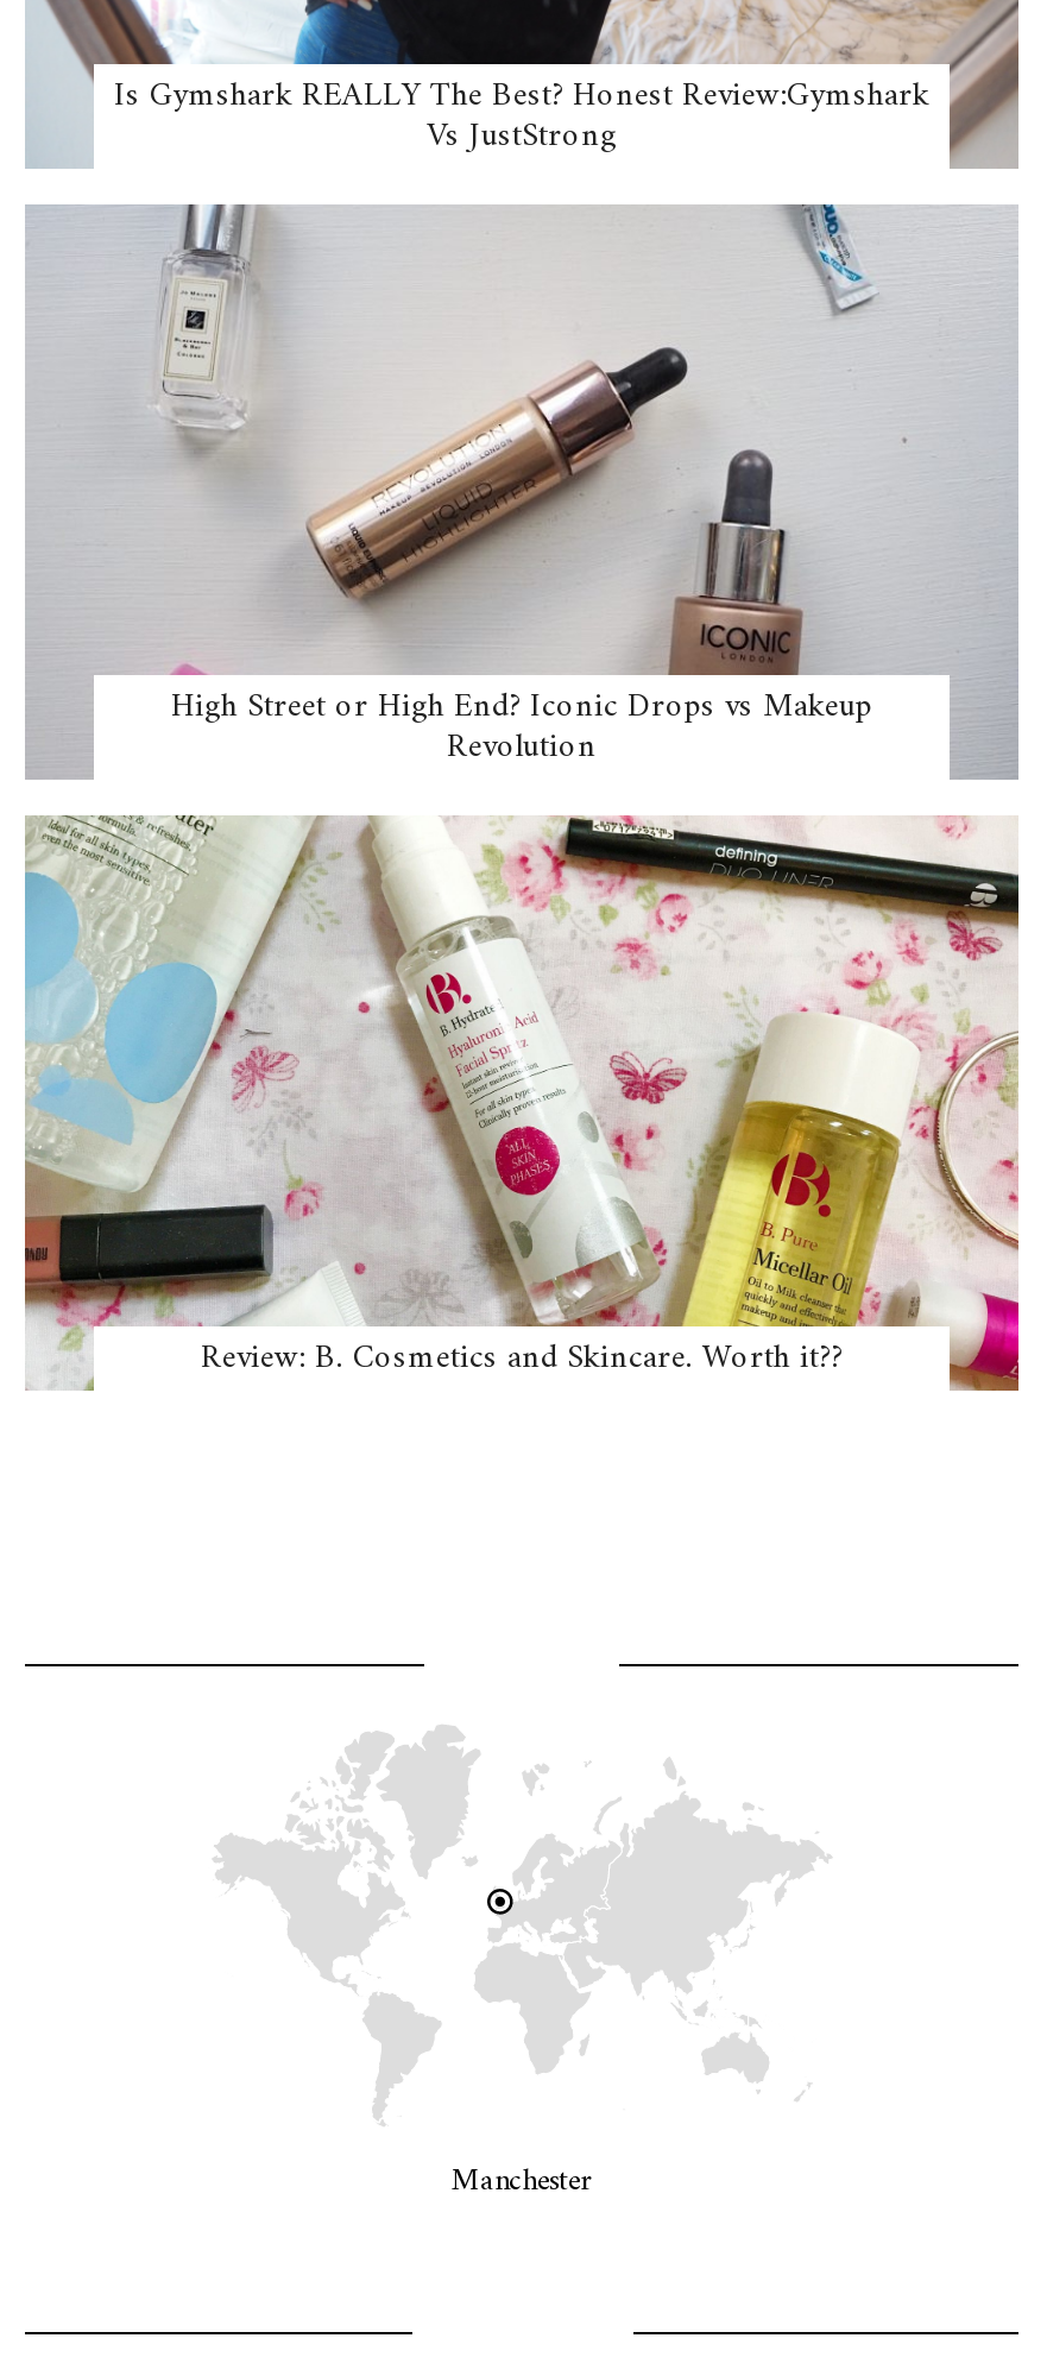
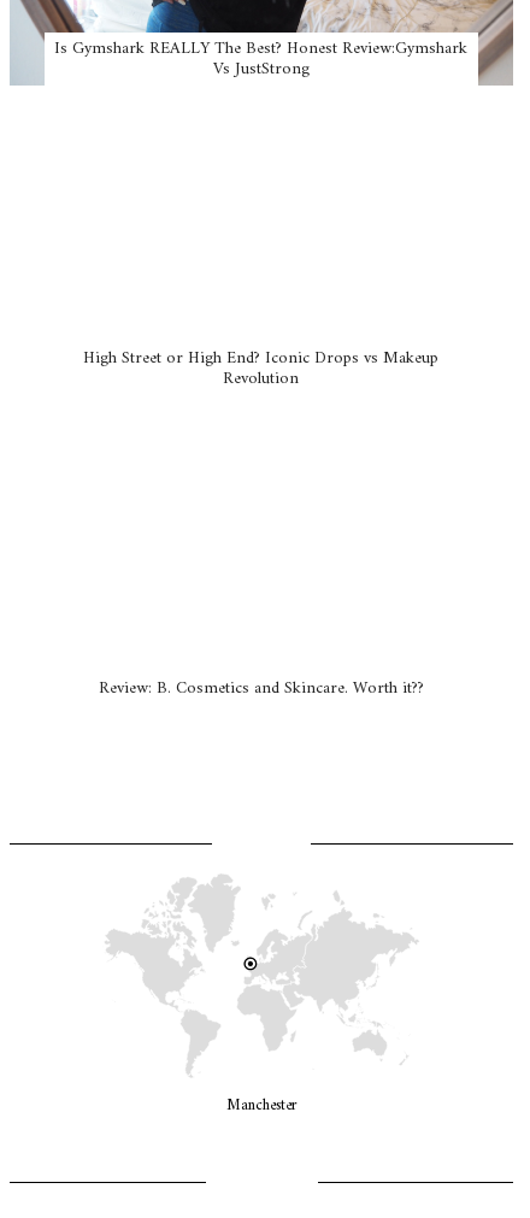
[25,202,1018,780] [image] -> none
[23,813,1021,1393] [image] -> none

